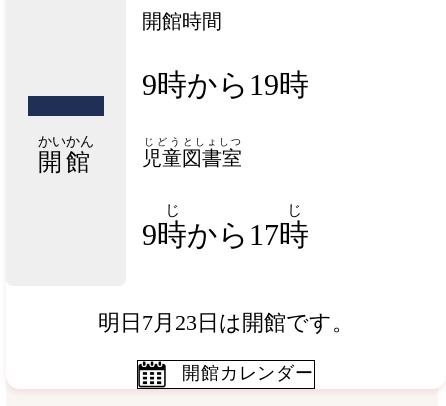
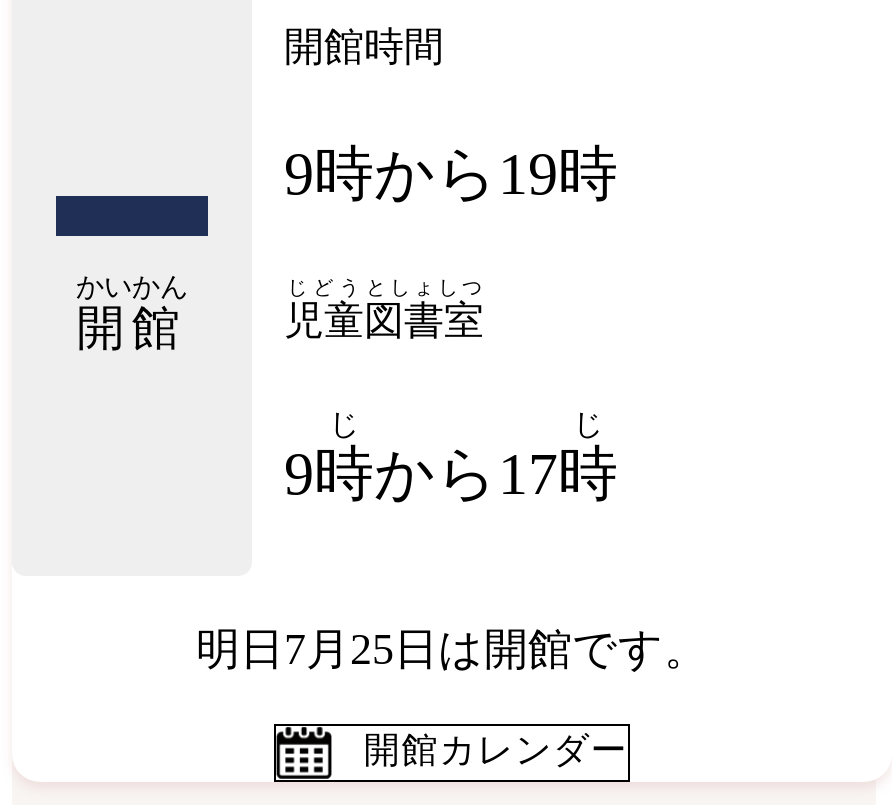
[98,310,354,335] 明日7月23日は開館です。 -> [196,624,708,674] 明日7月25日は開館です。

